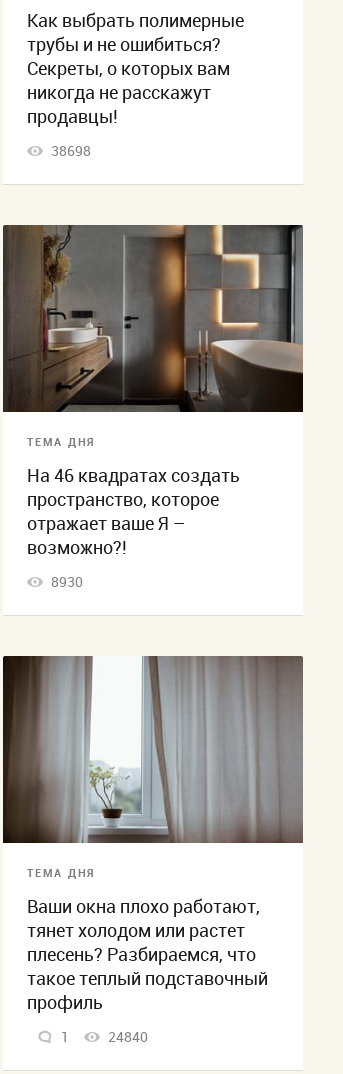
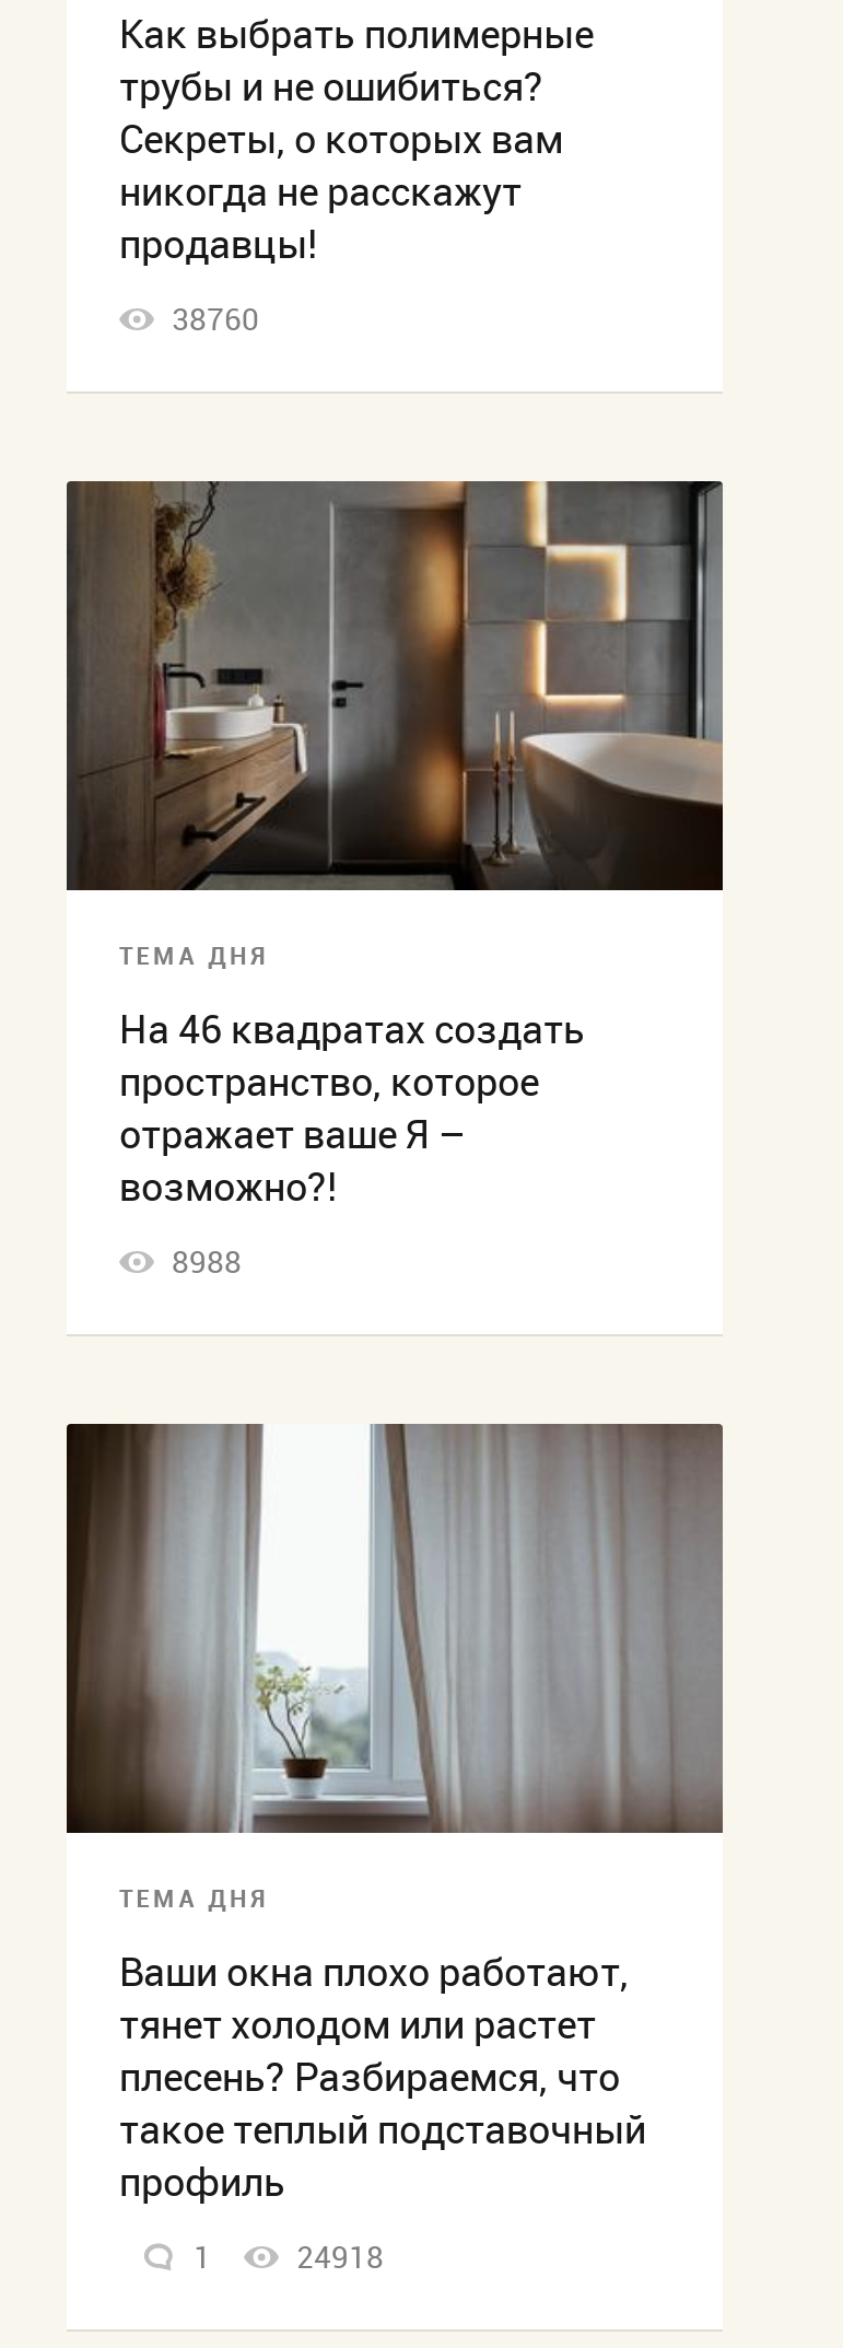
[51,143,91,159] 38698 -> [172,302,259,337] 38760
[51,574,83,590] 8930 -> [172,1245,242,1280] 8988
[108,1029,148,1045] 24840 -> [296,2240,384,2275] 24918

